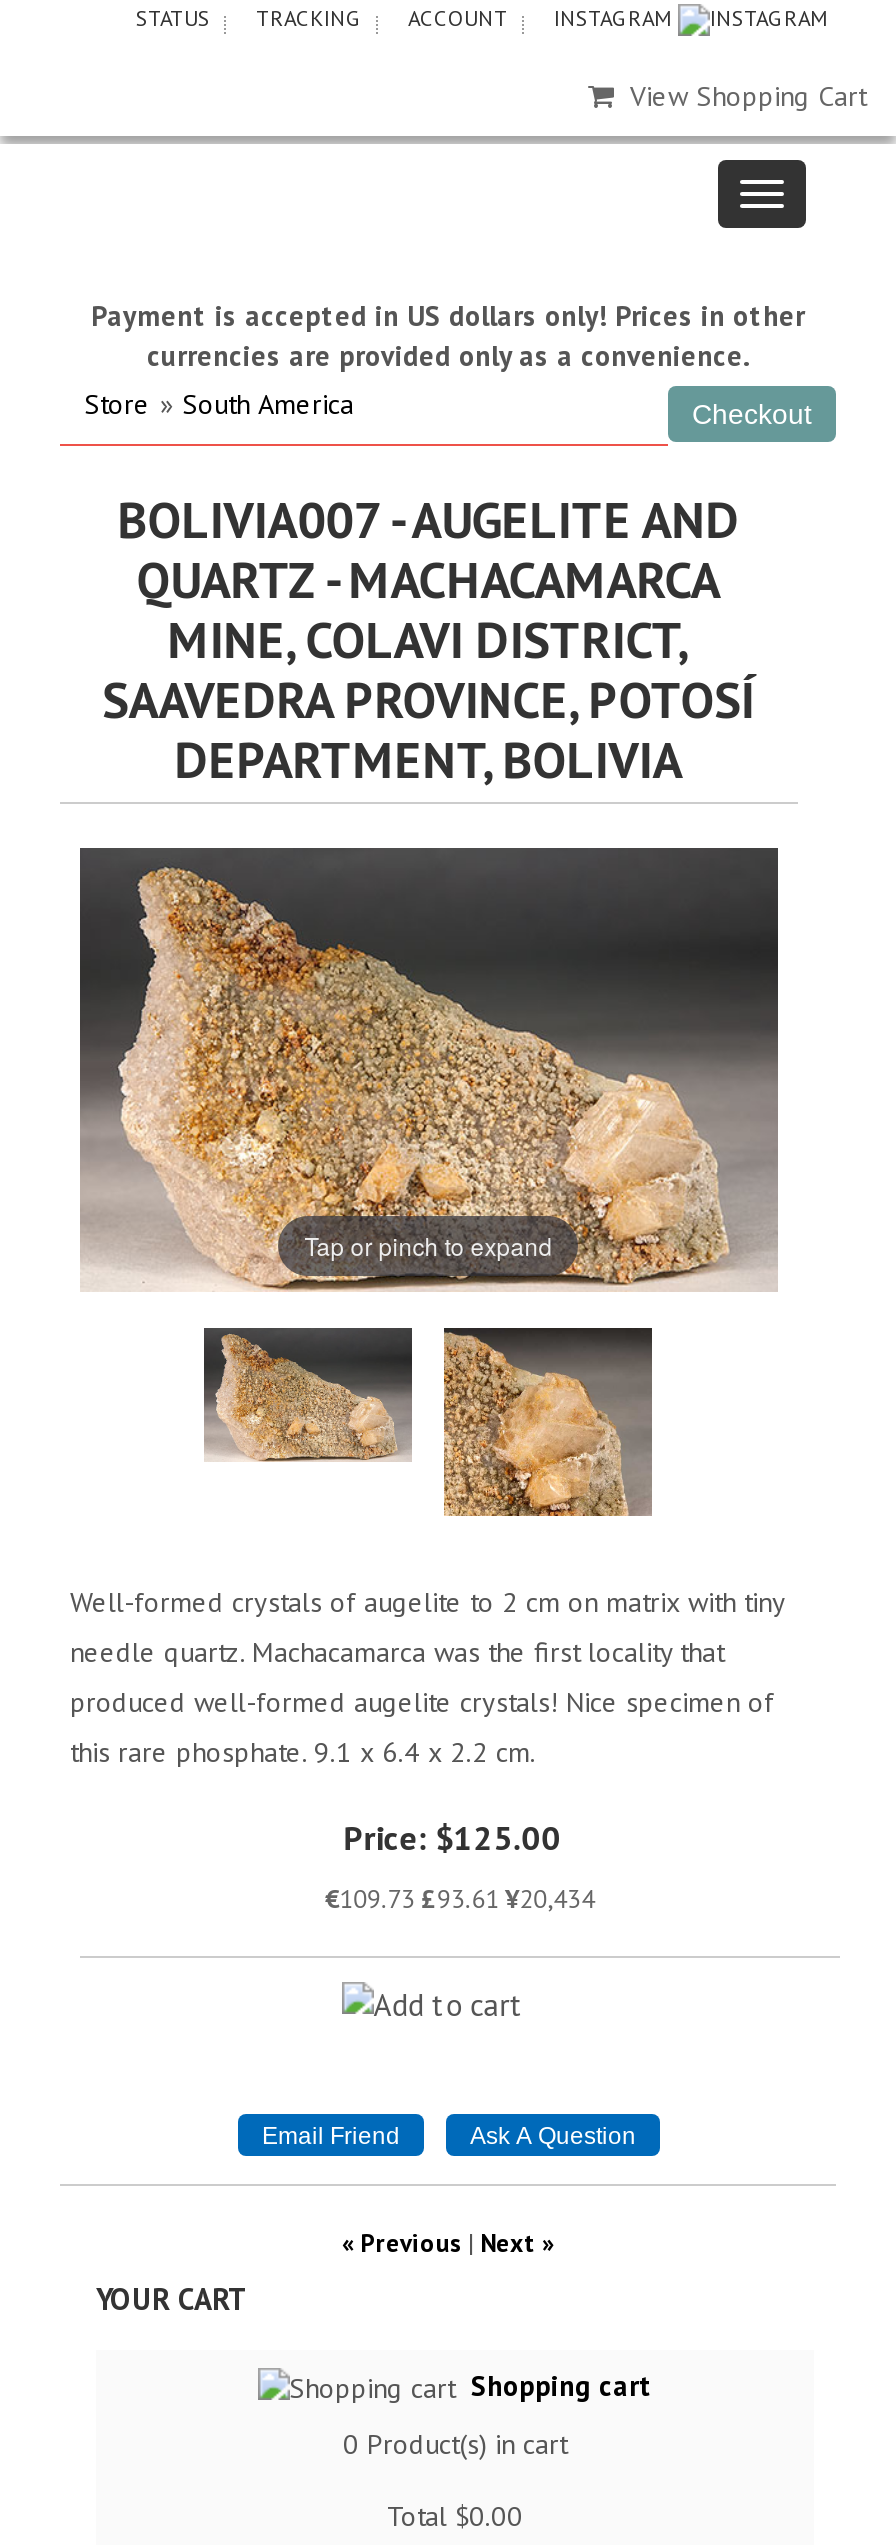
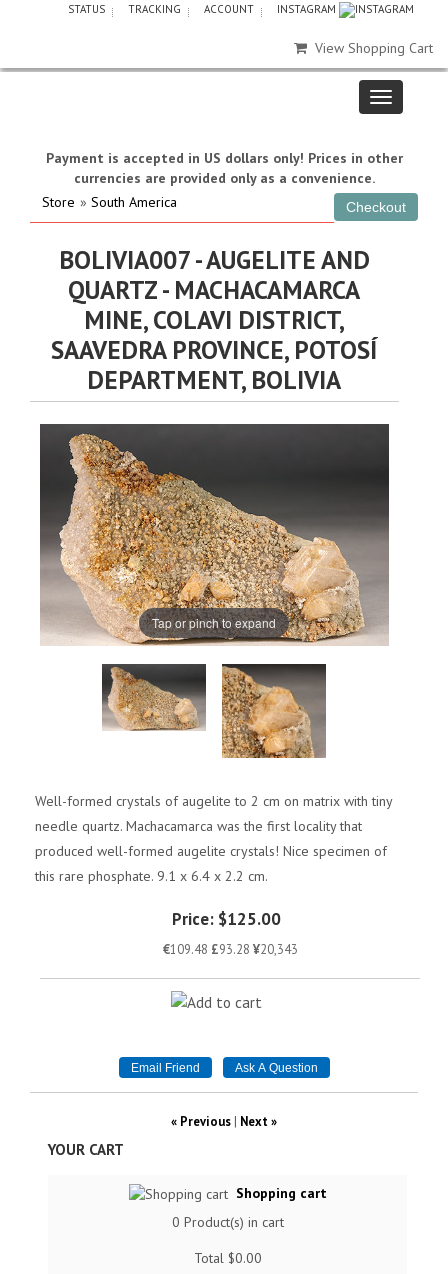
[325,1882,595,1914] €109.73 £93.61 ¥20,434 -> [163,941,298,957] €109.48 £93.28 ¥20,343

